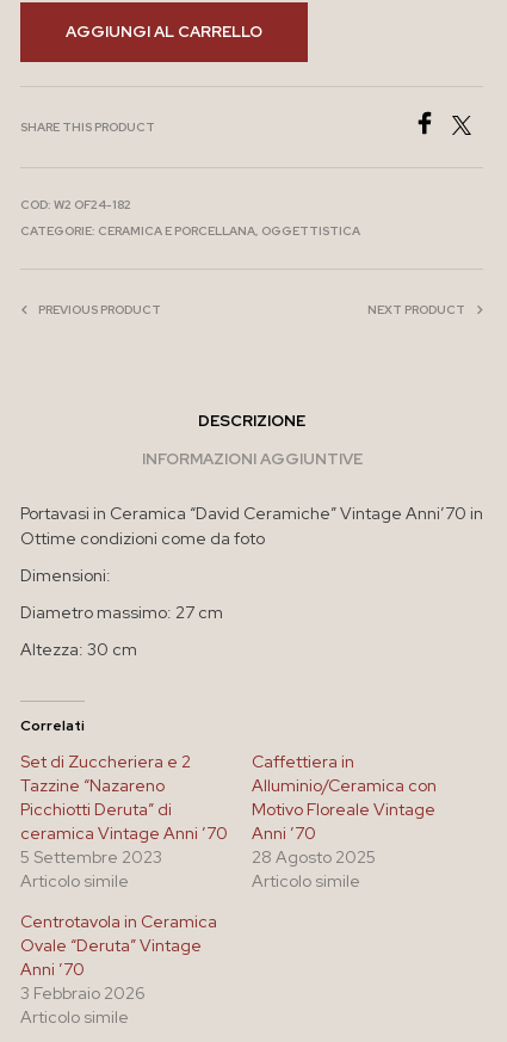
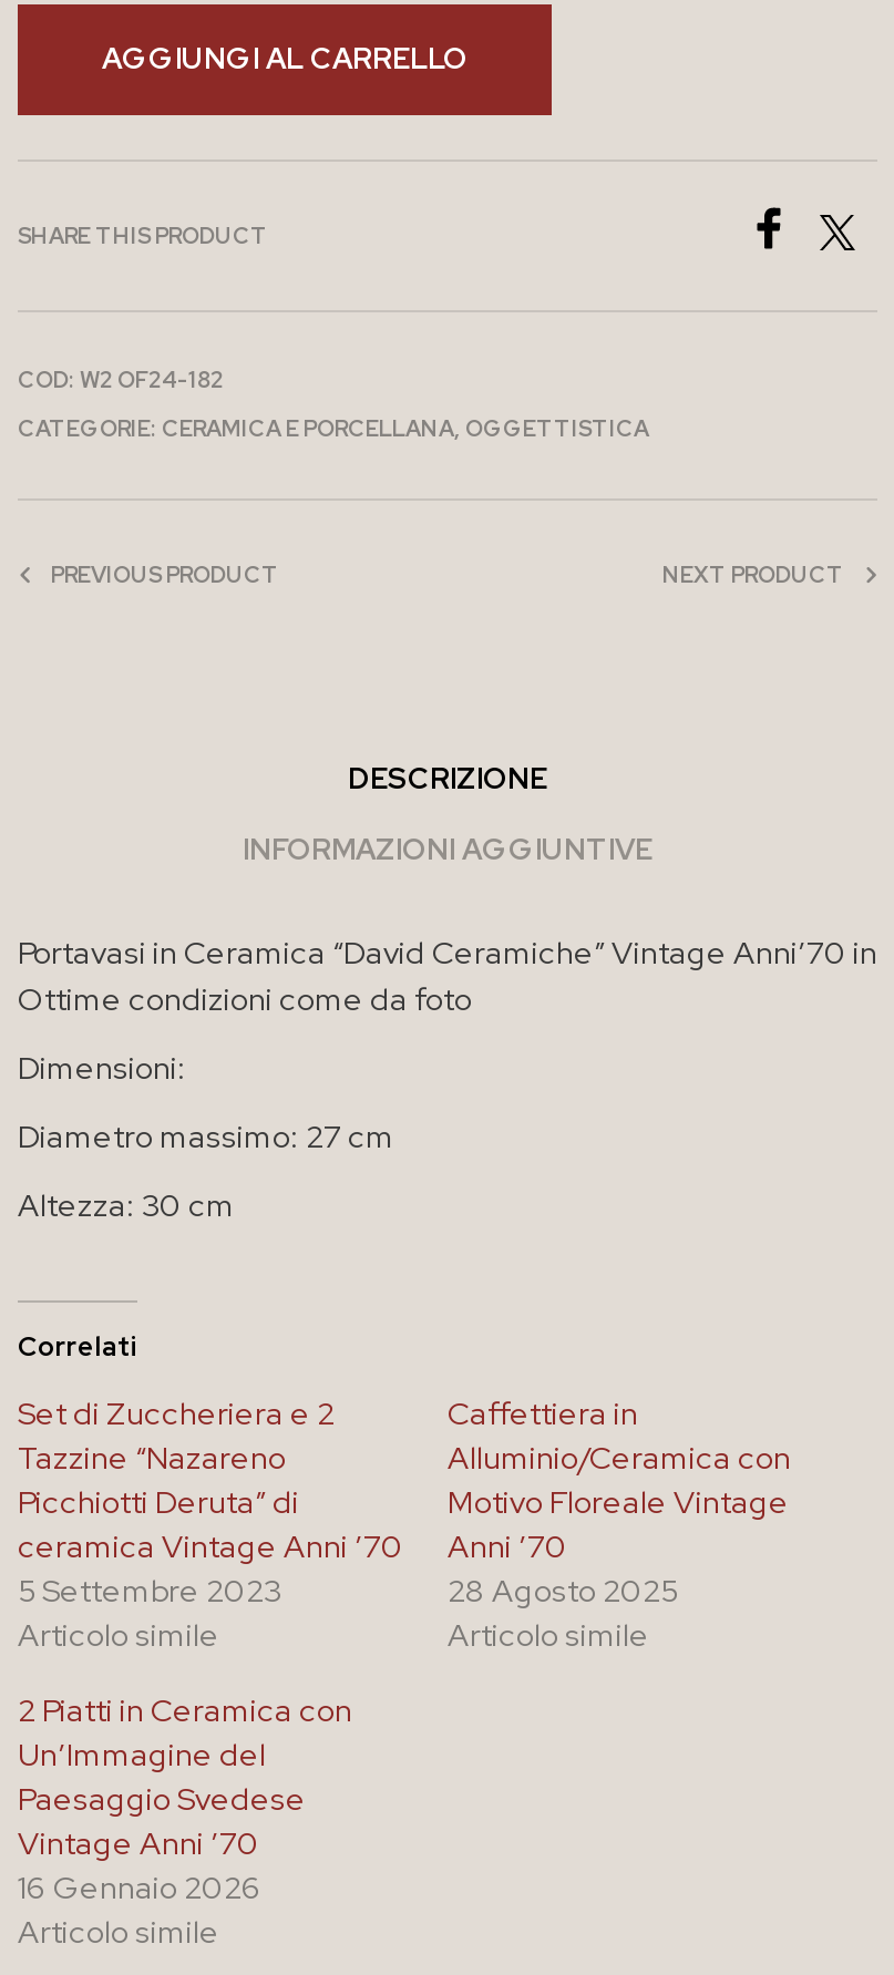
[20,911,217,1004] Centrotavola in Ceramica | Ovale “Deruta” Vintage | Anni ’70 | 3 Febbraio 2026 -> [18,1690,352,1907] 2 Piatti in Ceramica con | Un’Immagine del | Paesaggio Svedese | Vintage Anni ’70 | 16 Gennaio 2026

